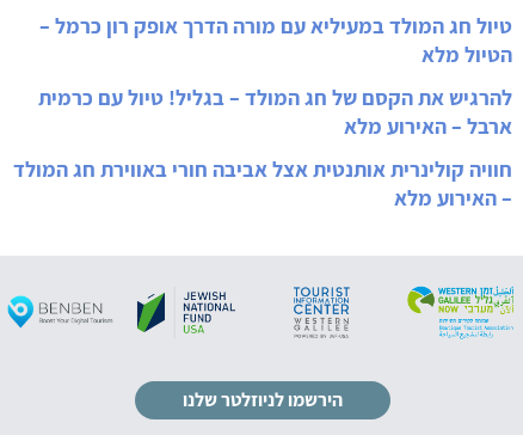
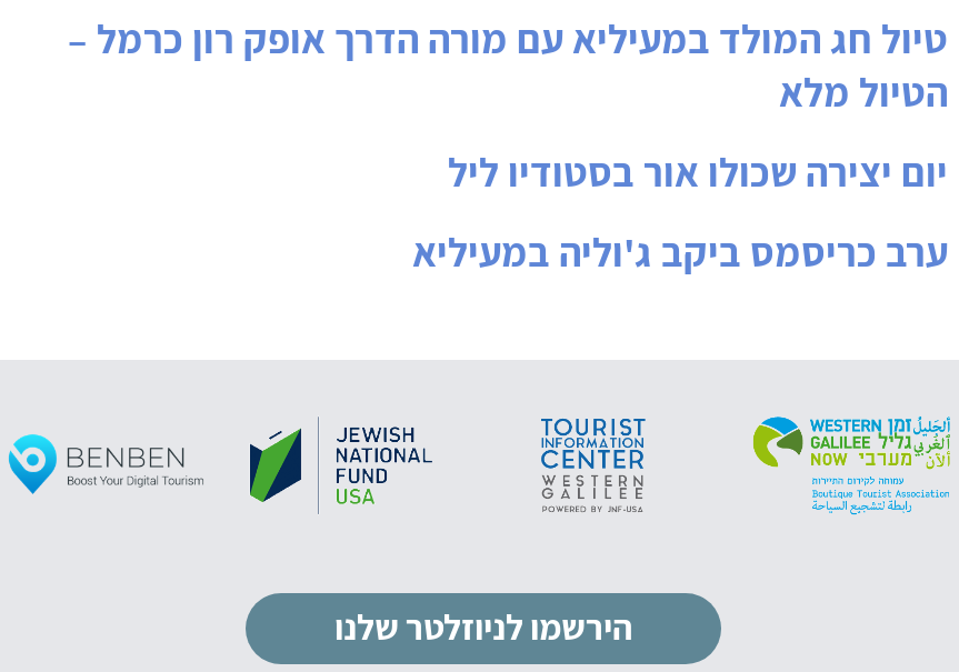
[38,84,512,140] להרגיש את הקסם של חג המולד – בגליל! טיול עם כרמית | ארבל – האירוע מלא -> [448,147,948,198] יום יצירה שכולו אור בסטודיו ליל
[13,156,512,212] חוויה קולינרית אותנטית אצל אביבה חורי באווירת חג המולד | – האירוע מלא -> [412,227,948,278] ערב כריסמס ביקב ג'וליה במעיליא

